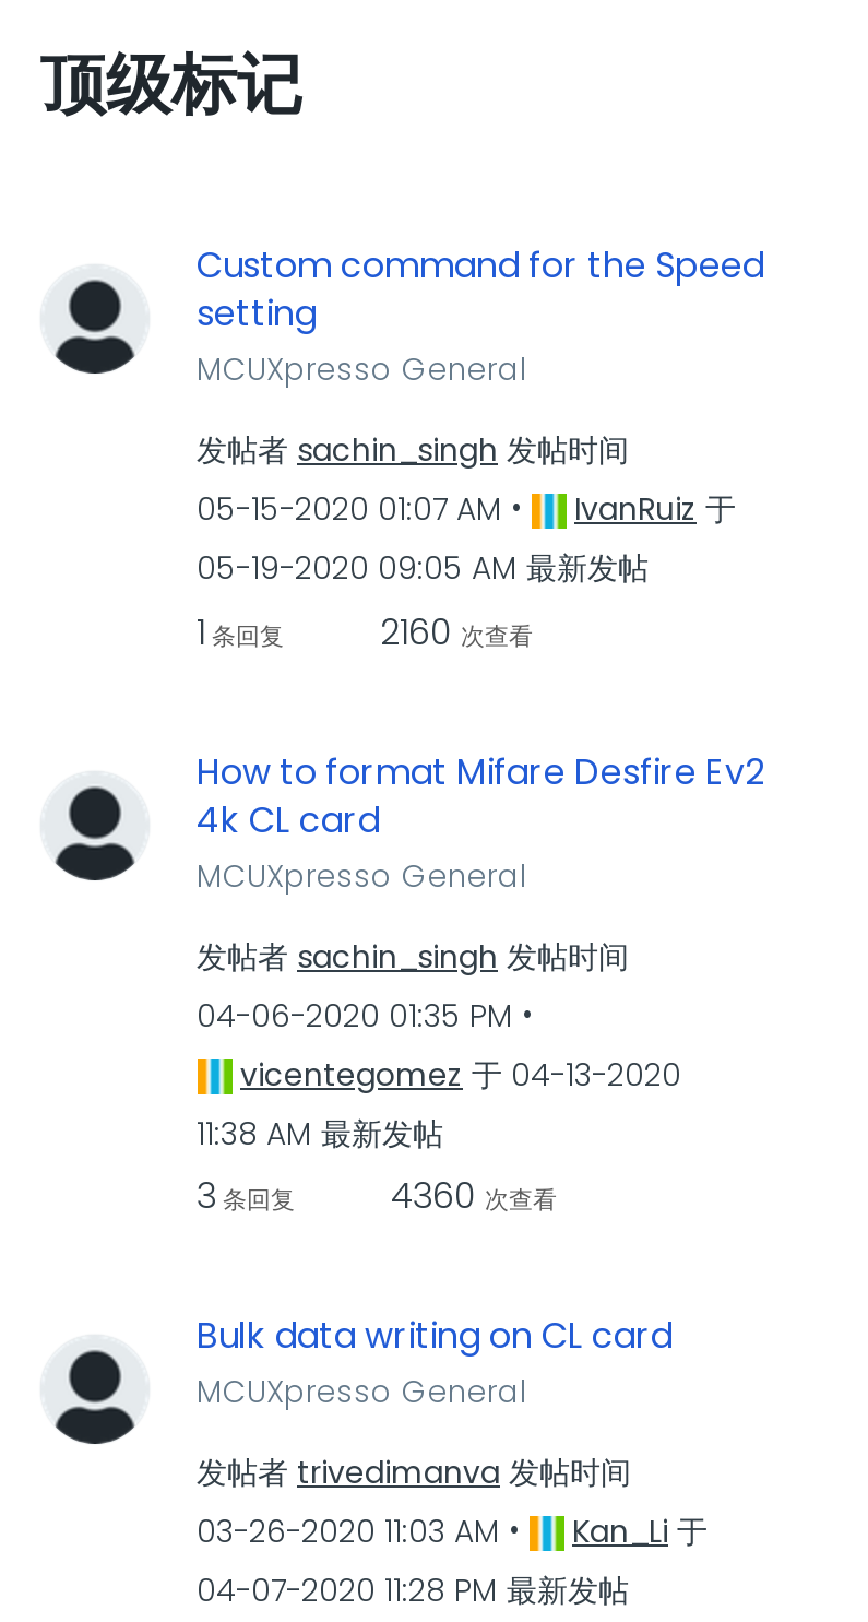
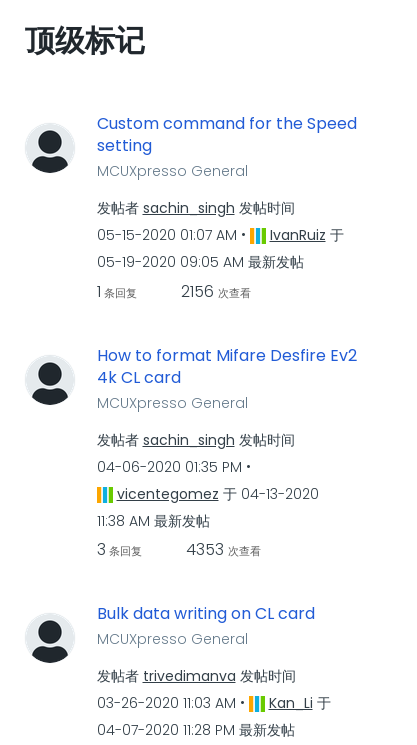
[197,606,533,656] 1条回复 2160 次查看 -> [96,279,250,302] 1条回复 2156 次查看
[197,1171,557,1221] 3条回复 4360 次查看 -> [96,538,260,561] 3条回复 4353 次查看

